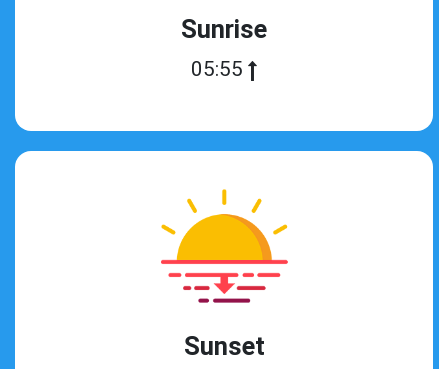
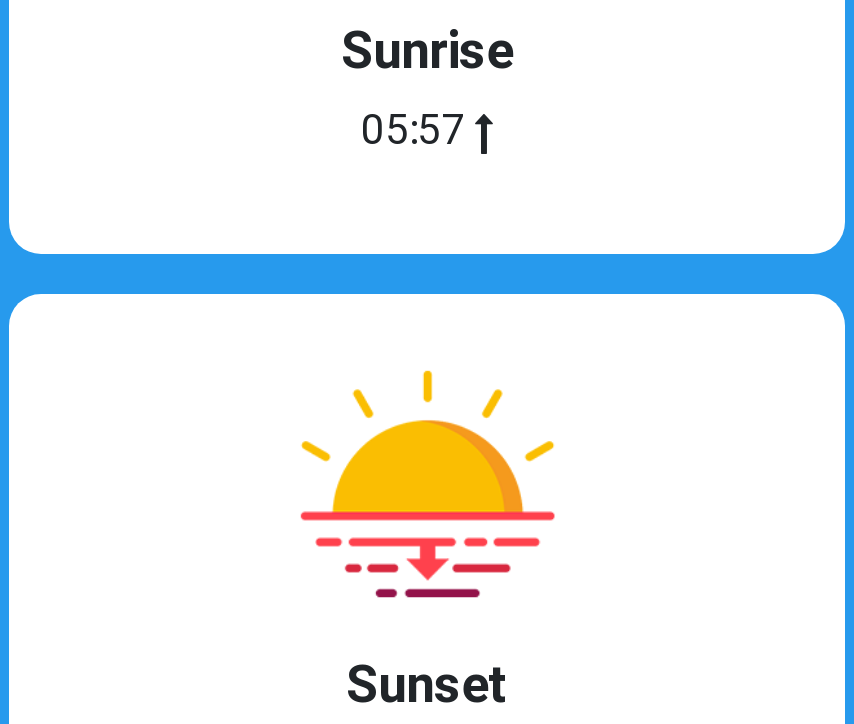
[191,57,248,81] 05:55 -> [361,107,475,155] 05:57

